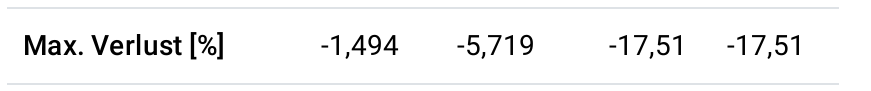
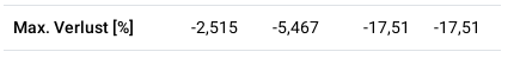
[321,30,399,62] -1,494 -> [191,18,238,37] -2,515
[457,30,535,62] -5,719 -> [273,18,319,37] -5,467

